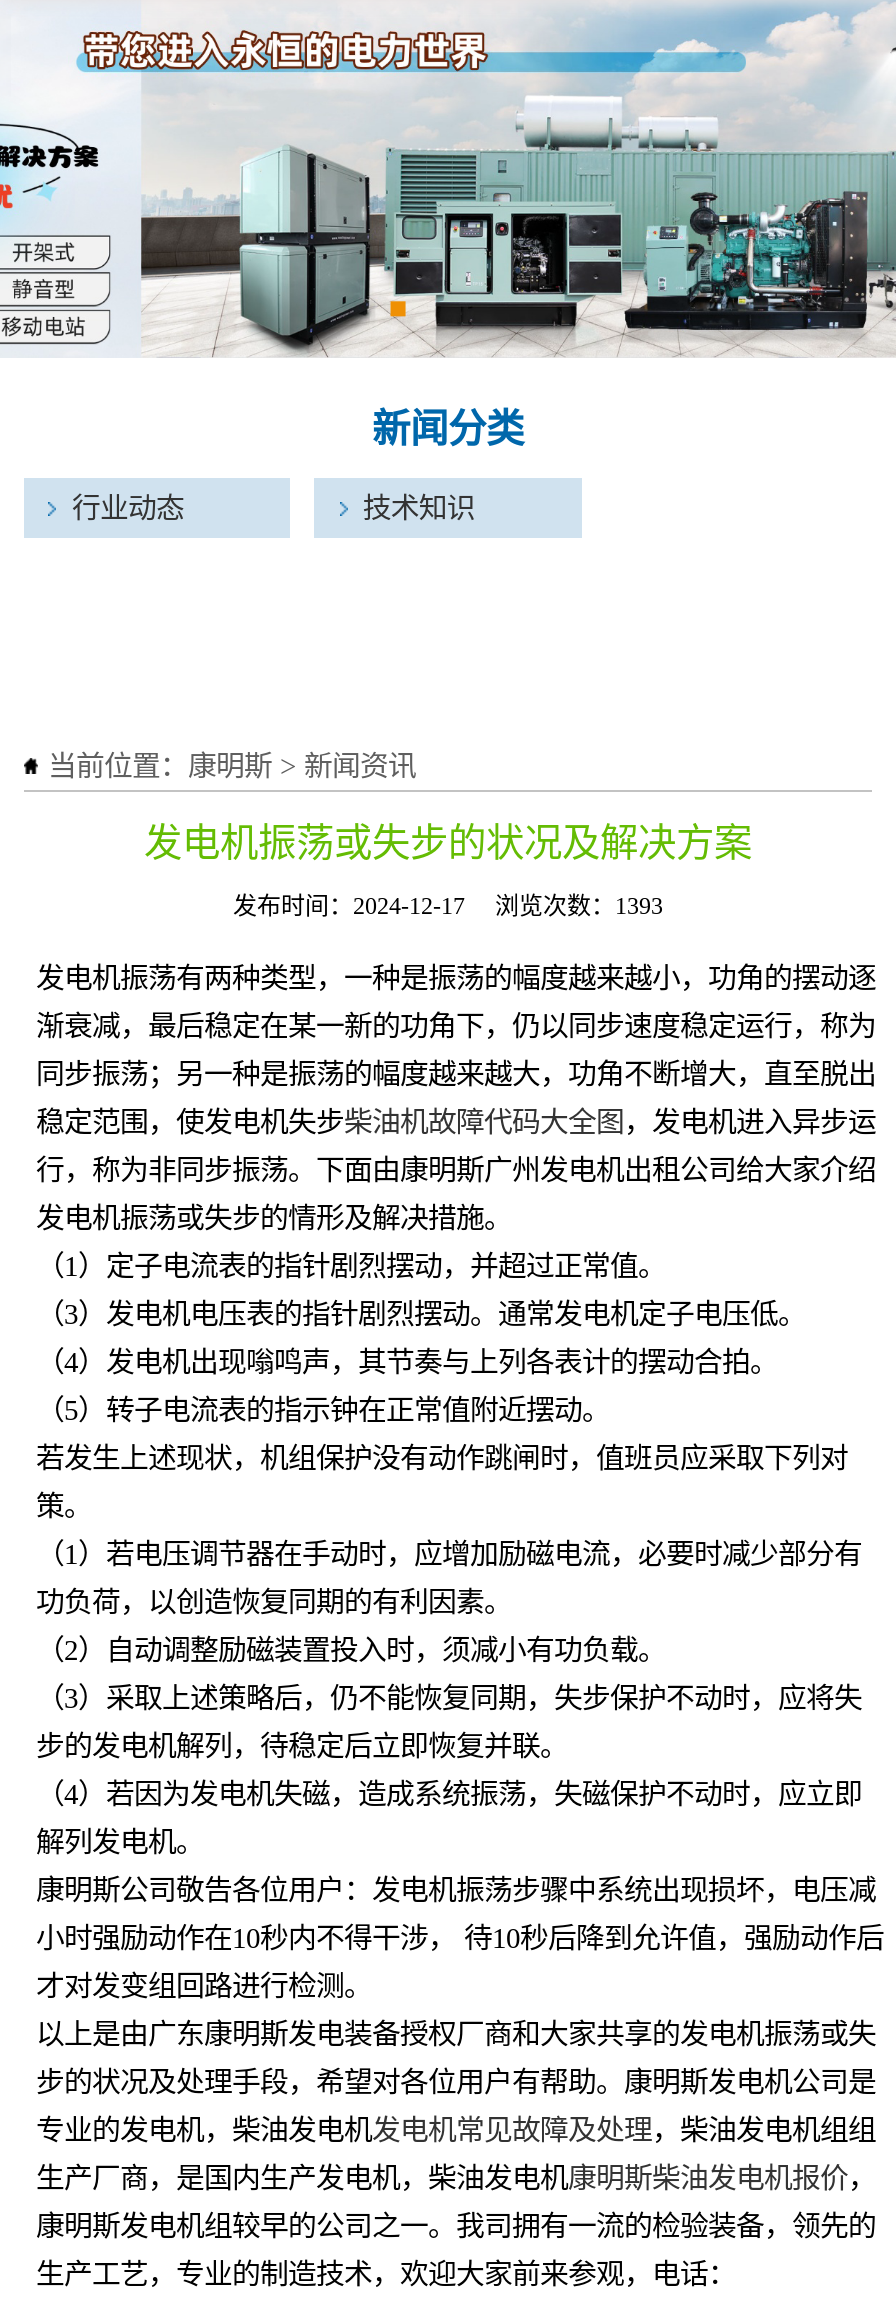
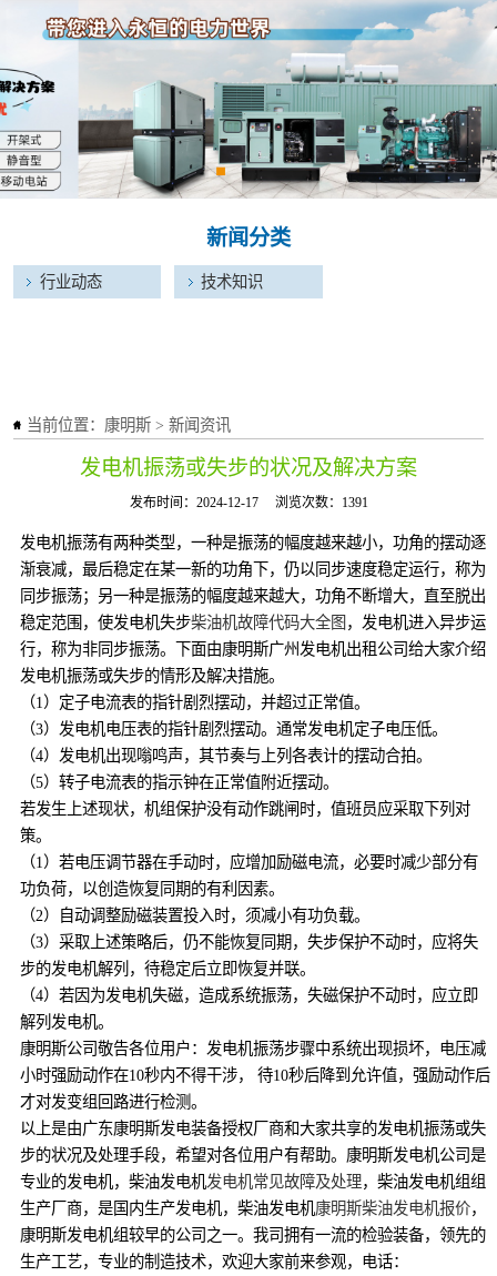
[233,892,663,920] 发布时间：2024-12-17 浏览次数：1393 -> [129,495,368,510] 发布时间：2024-12-17 浏览次数：1391

